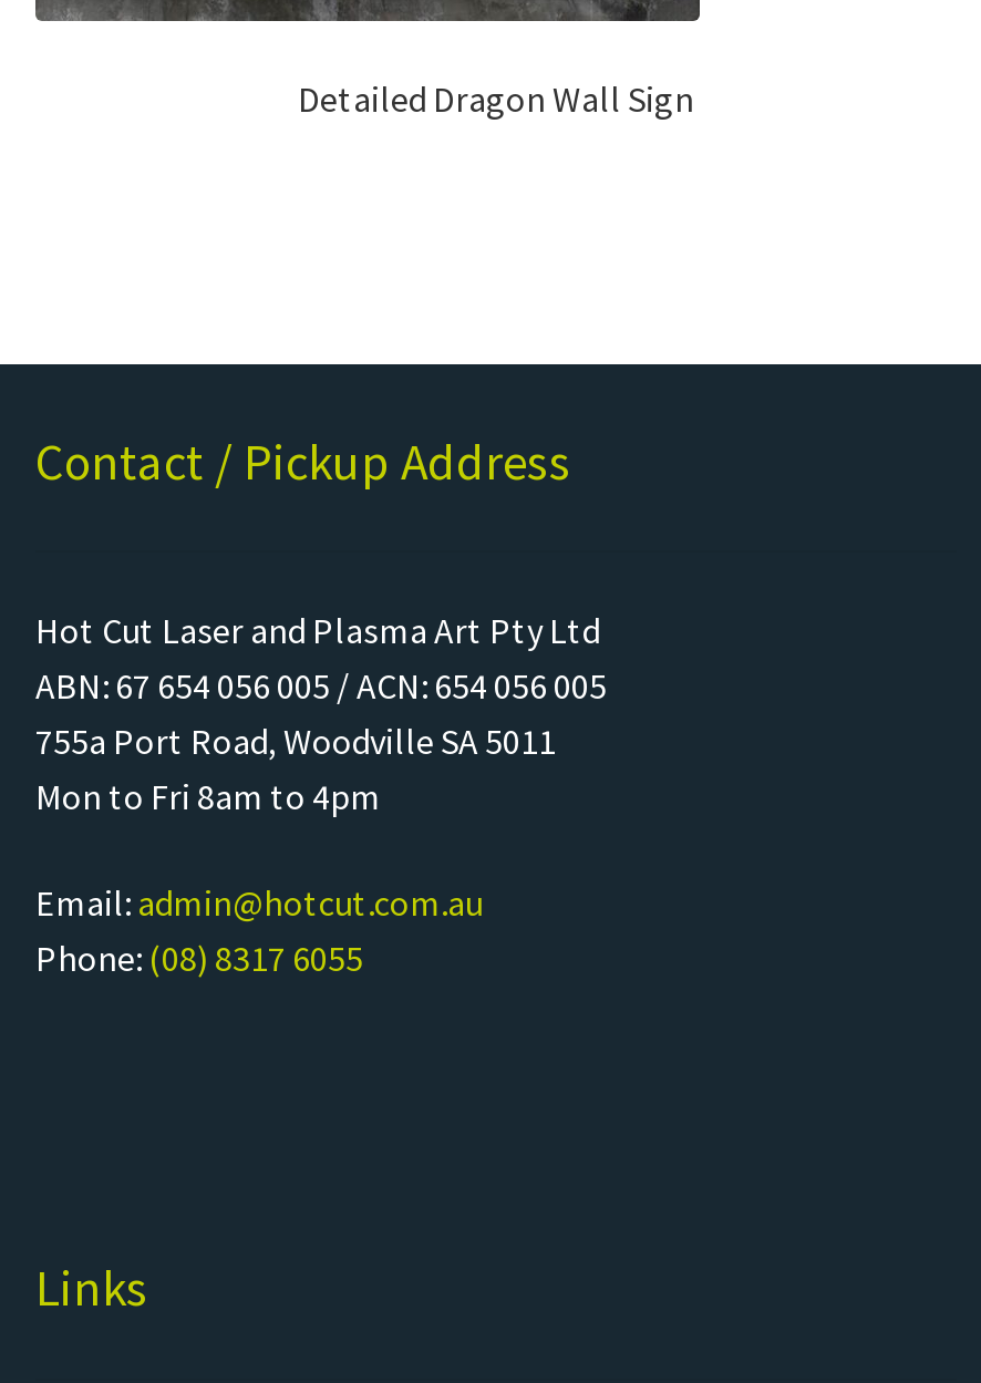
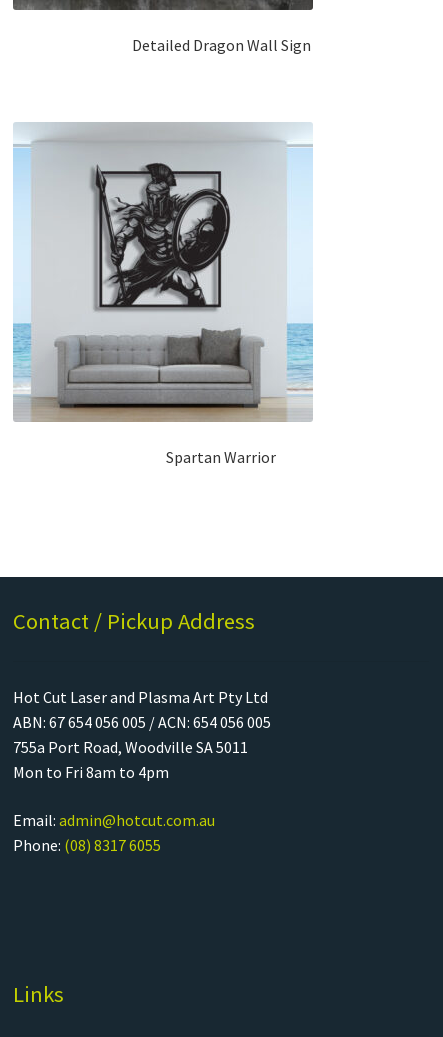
none -> [12,122,313,467] [image] | Spartan Warrior

